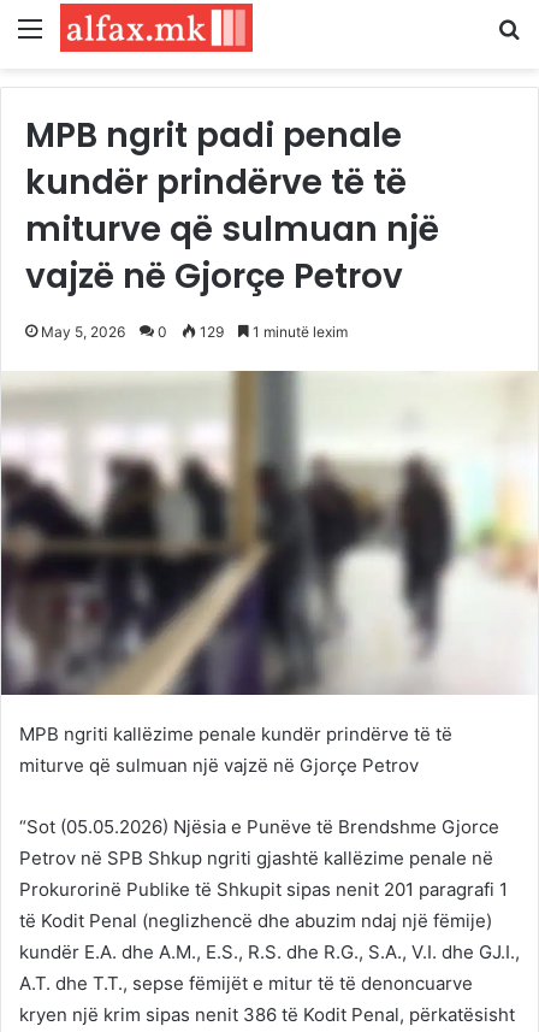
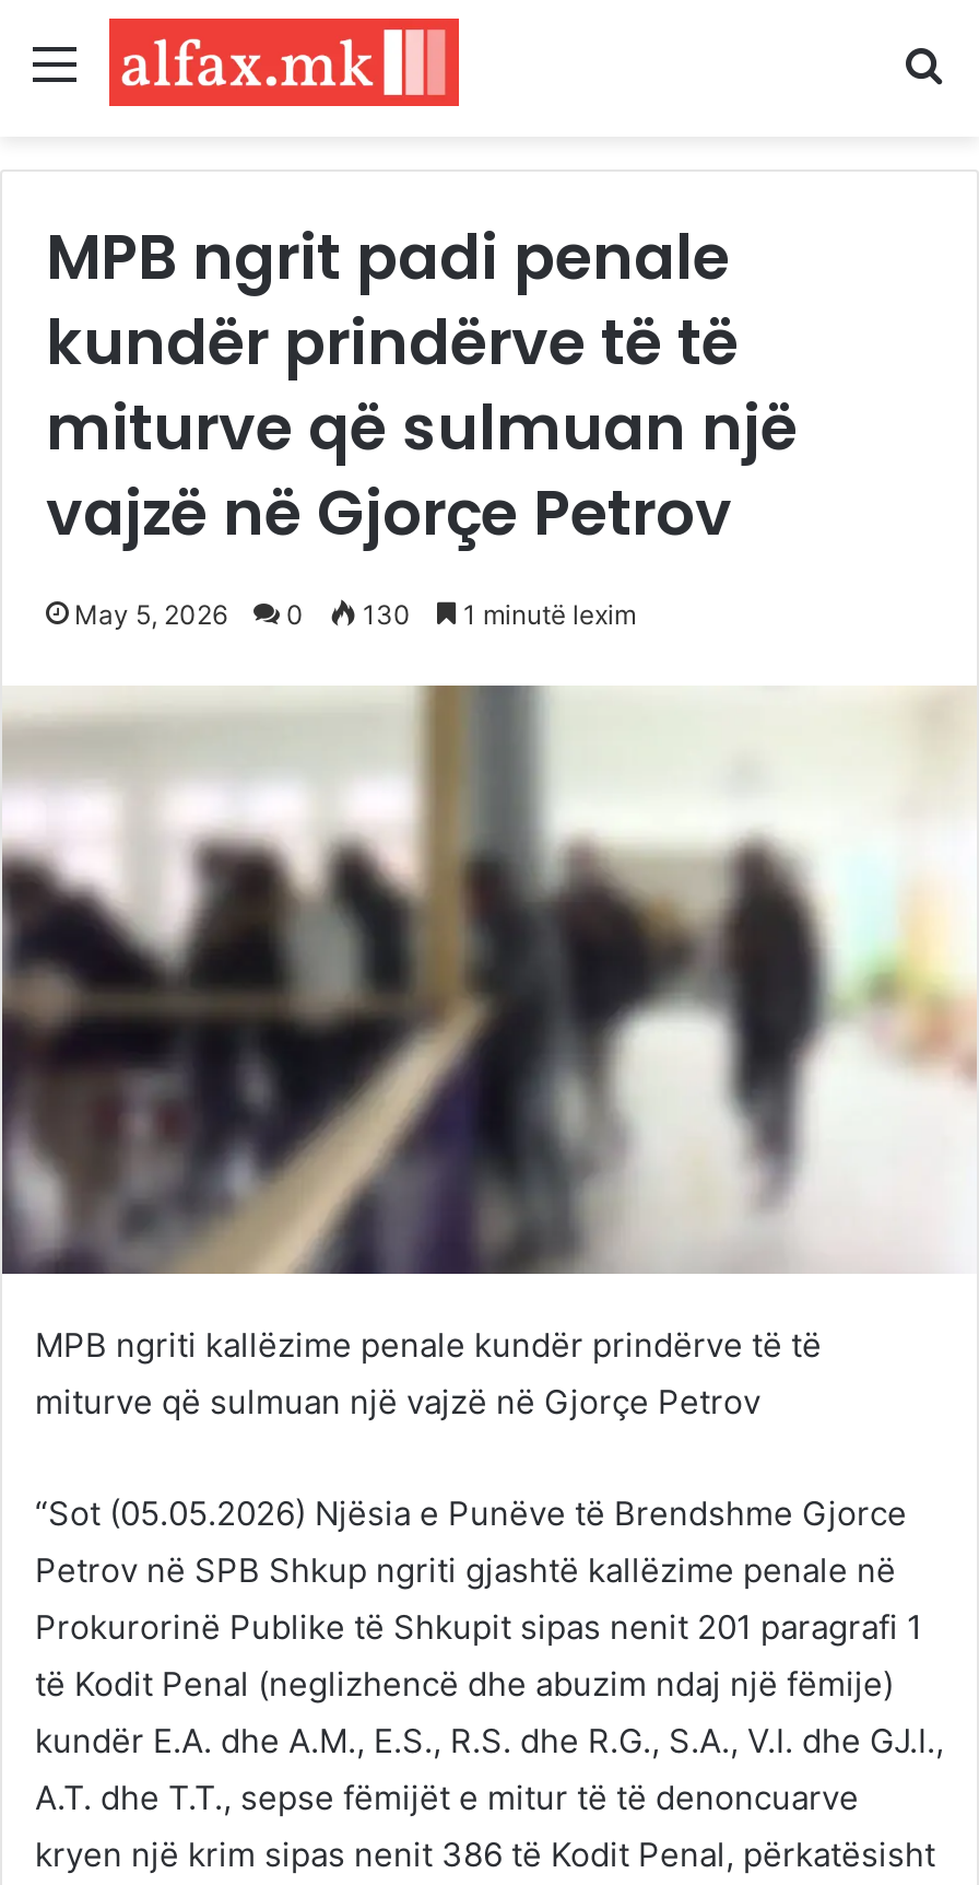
[41,323,348,341] May 5, 2026 0 129 1 minutë lexim -> [74,598,636,631] May 5, 2026 0 130 1 minutë lexim

